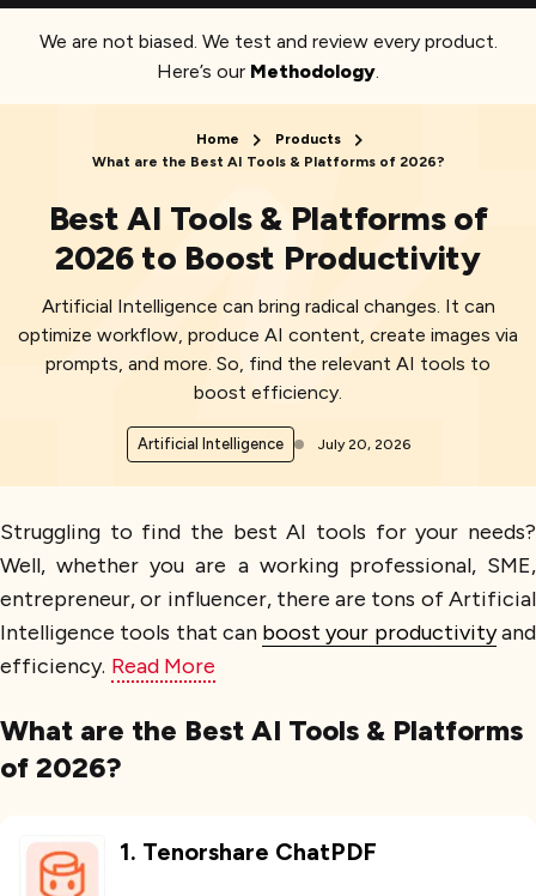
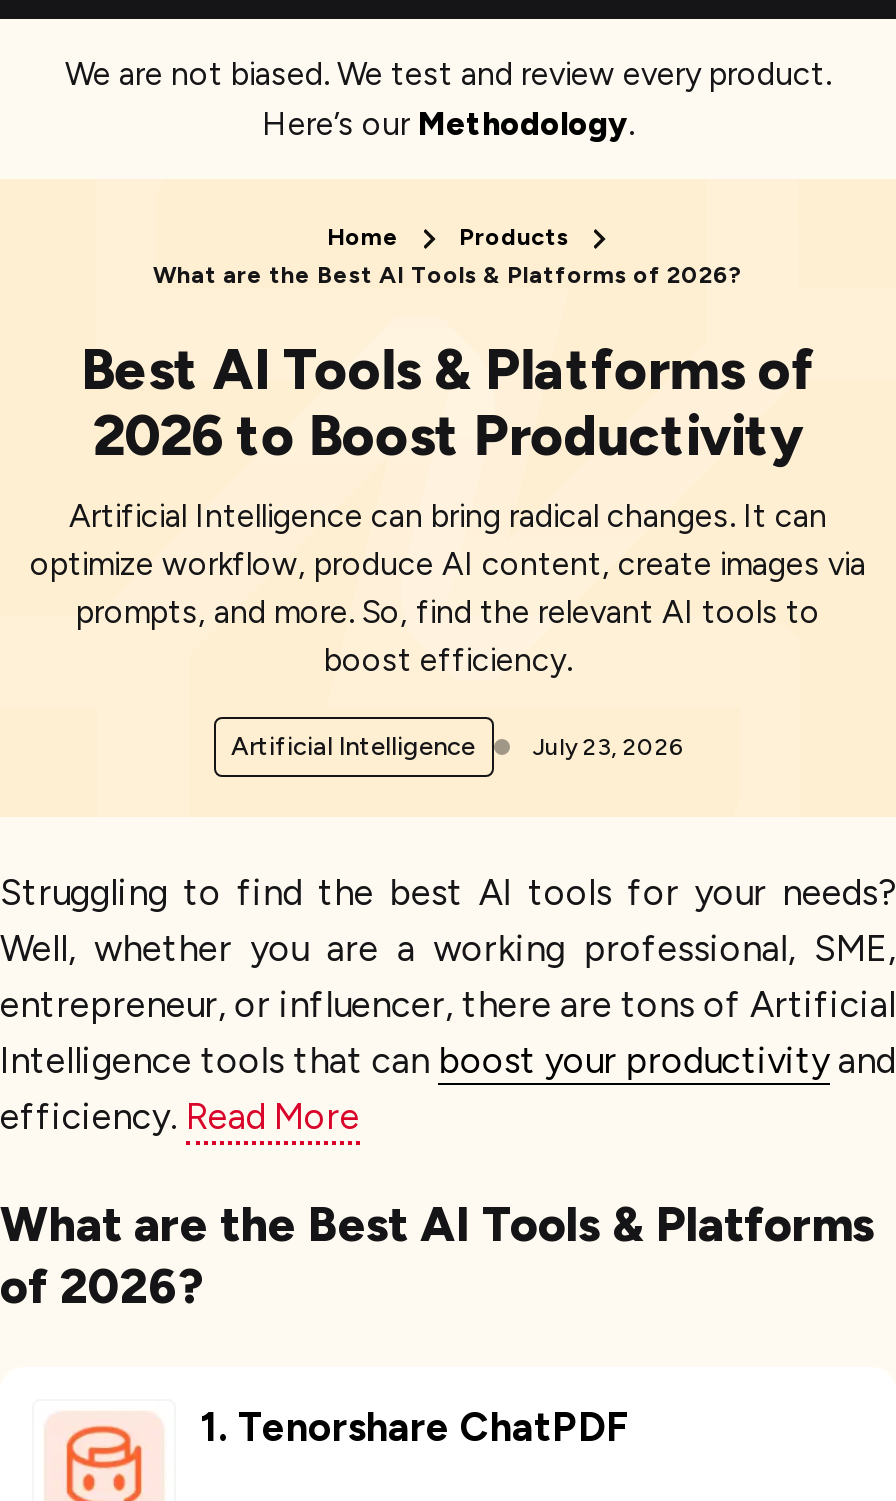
[318,435,410,452] July 20, 2026 -> [533,732,683,760] July 23, 2026

